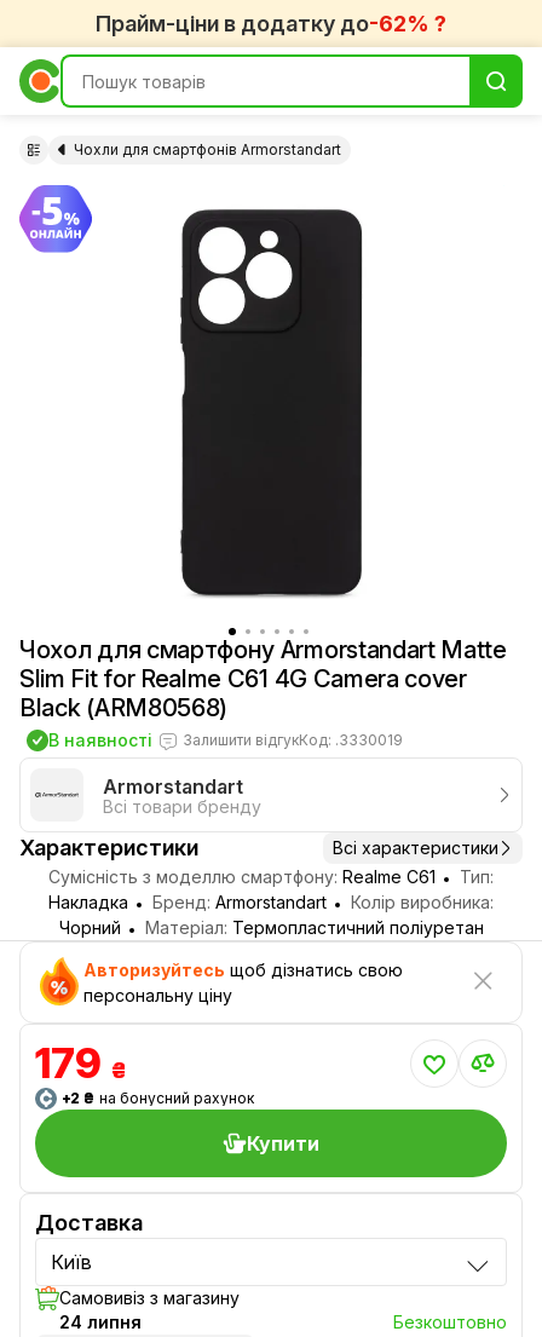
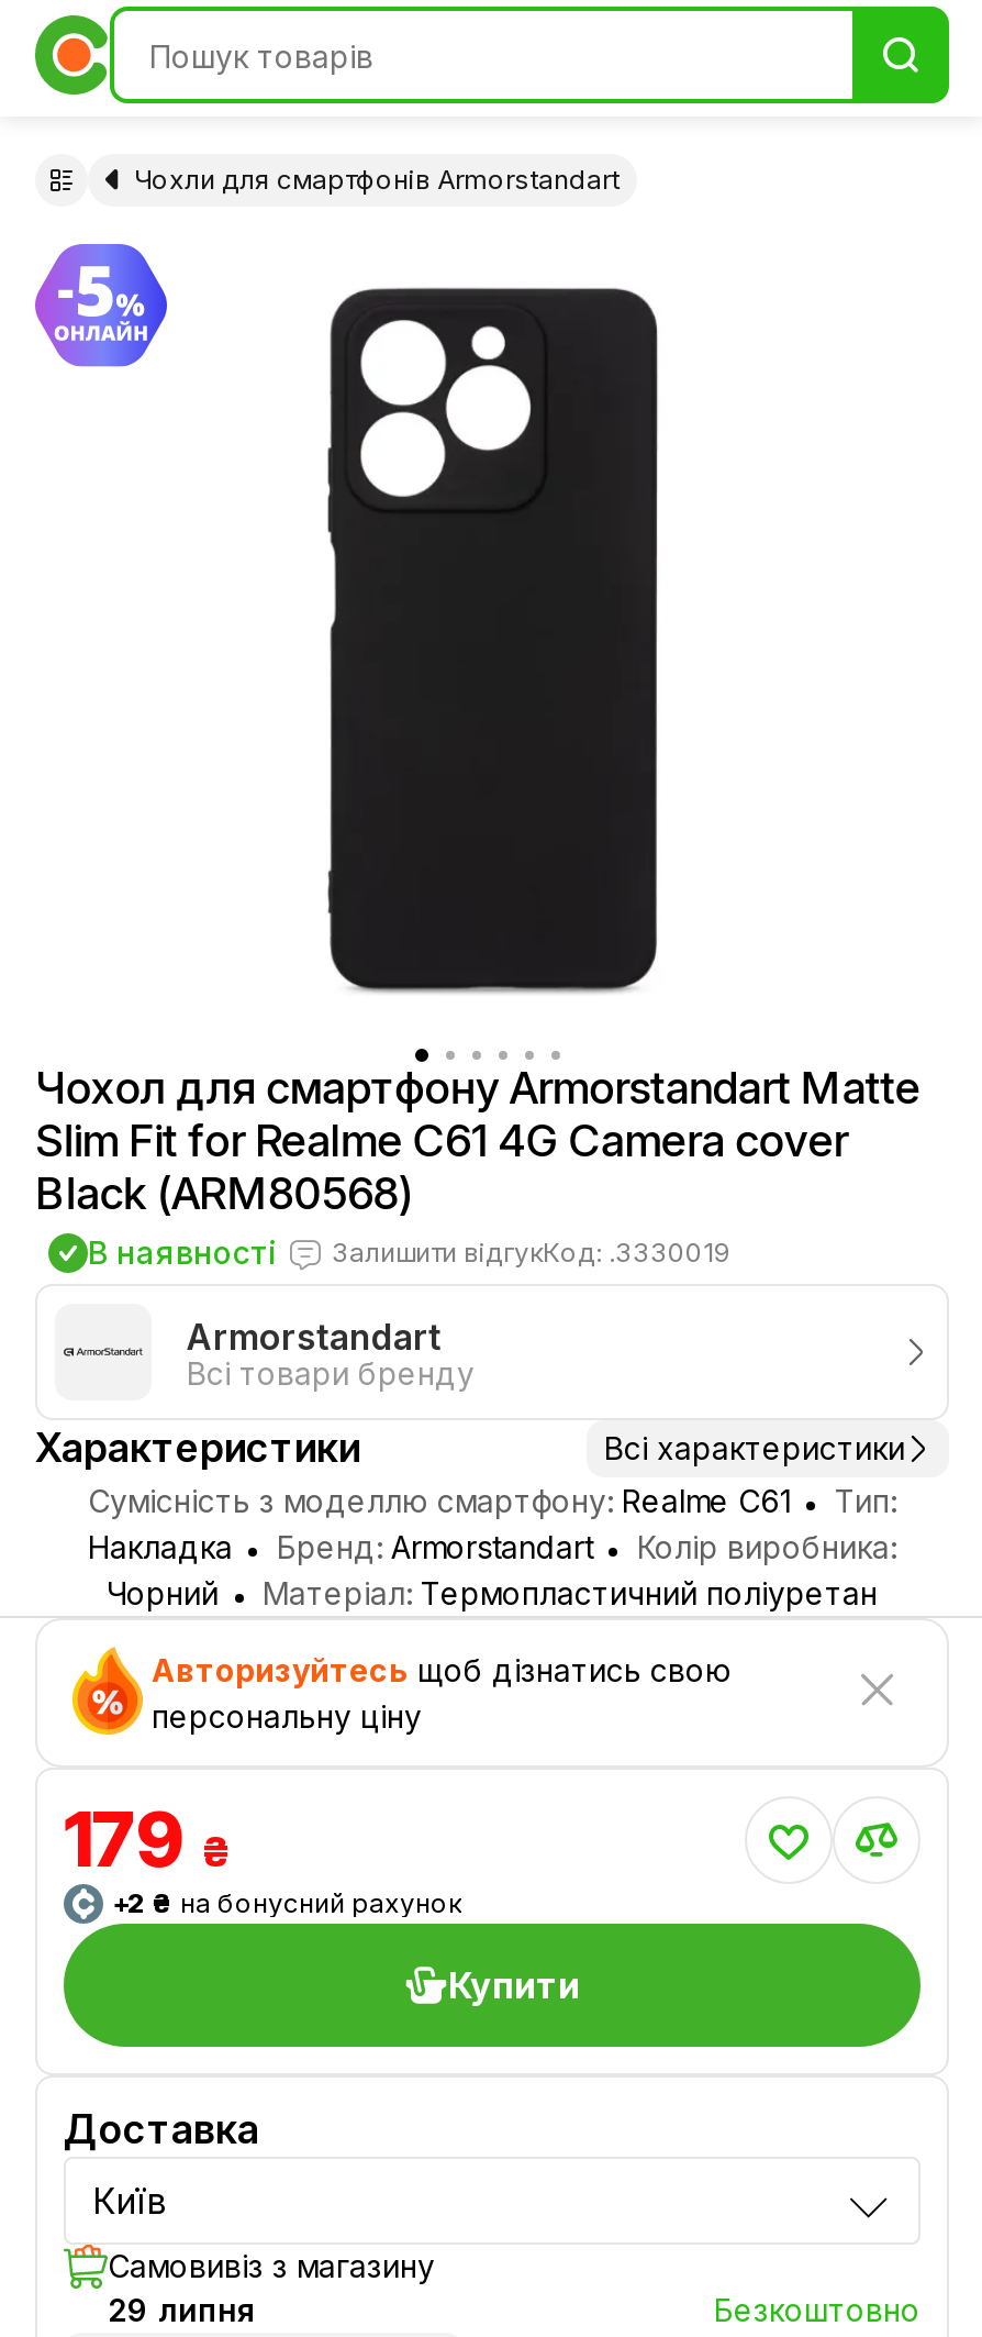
[96,10,446,36] Прайм-ціни в додатку до-62% ? -> none
[59,1312,142,1333] 24 липня -> [108,2292,257,2329] 29 липня

